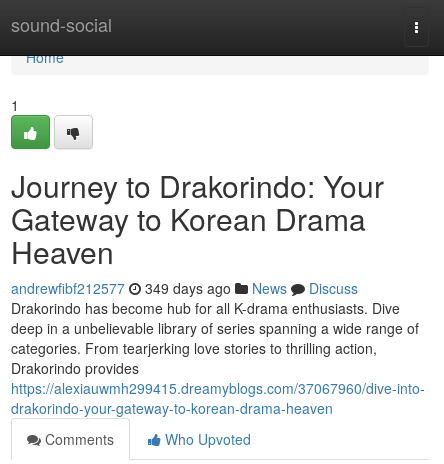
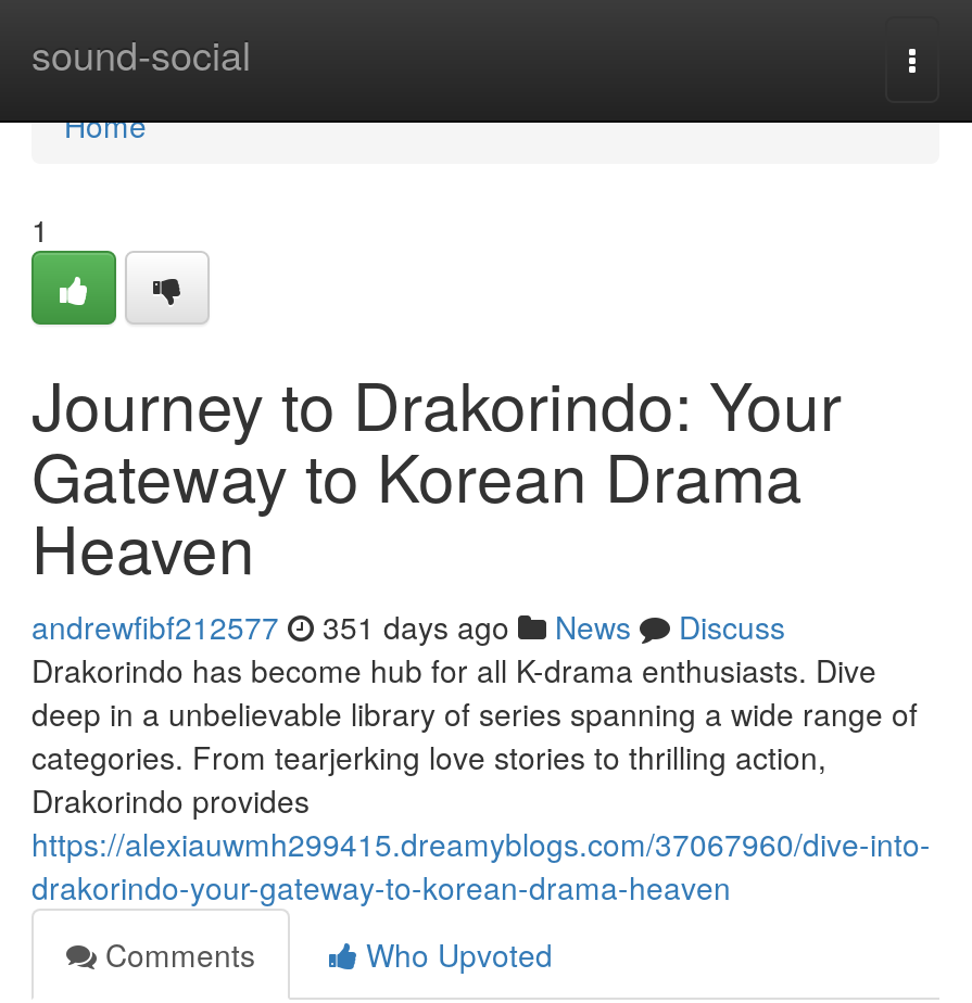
[11,278,358,298] andrewfibf212577 349 days ago News Discuss -> [31,605,785,648] andrewfibf212577 351 days ago News Discuss

